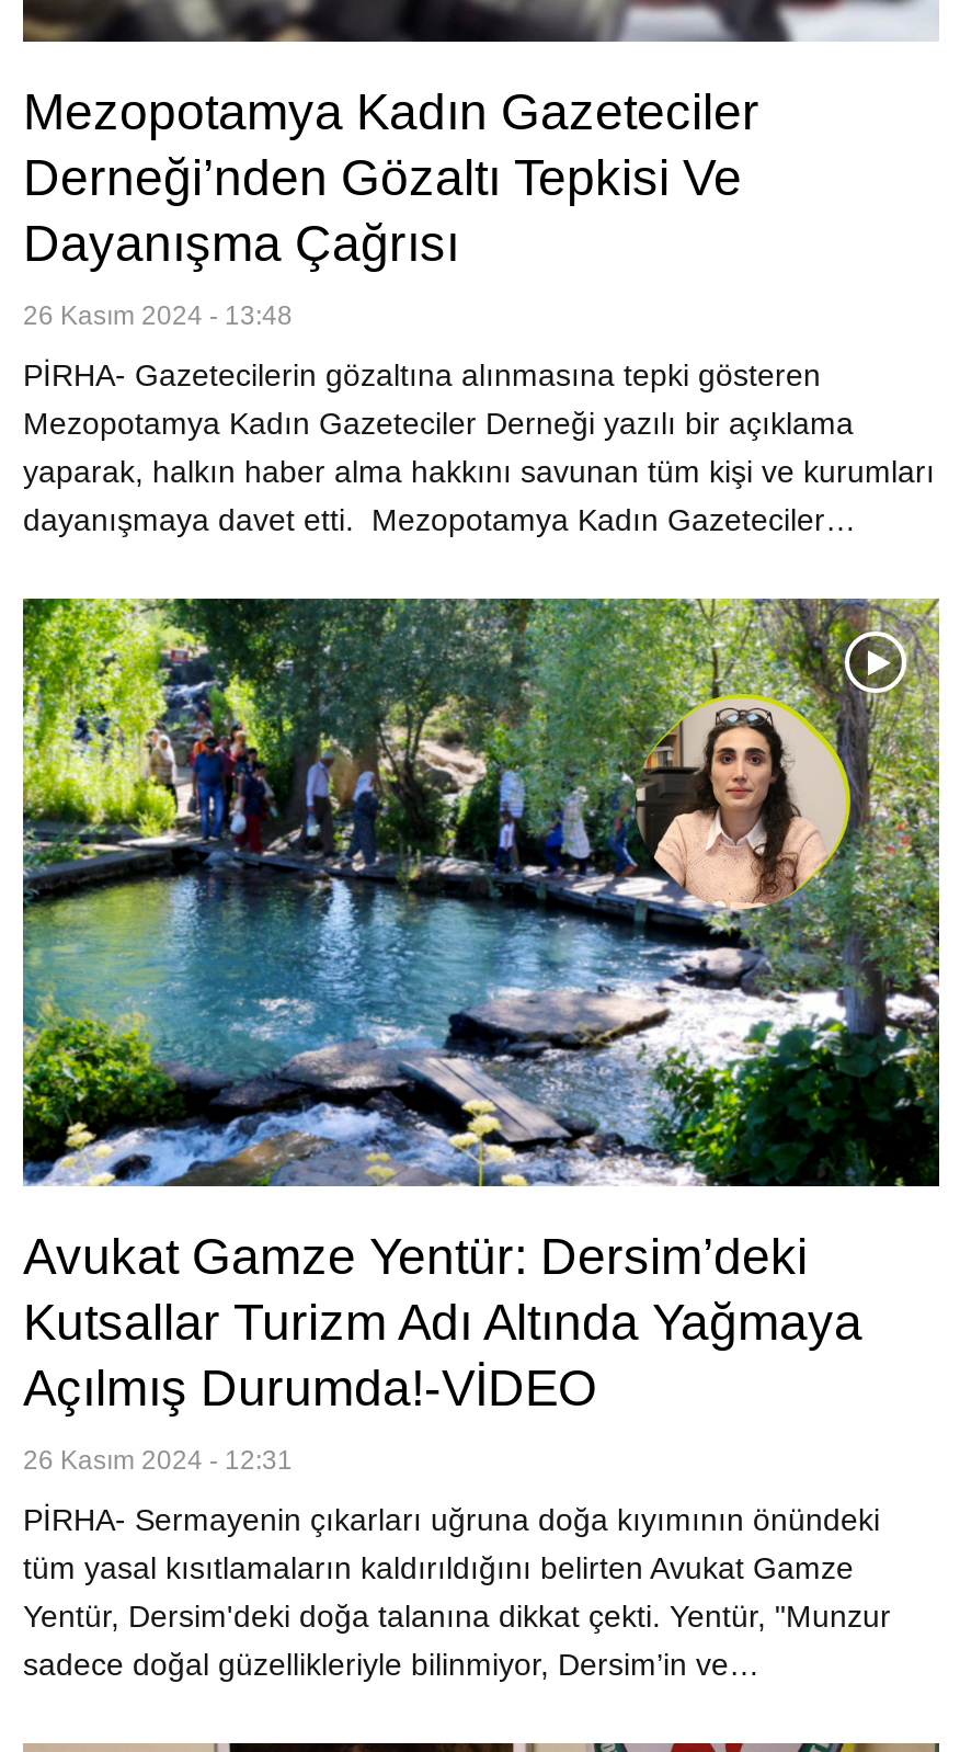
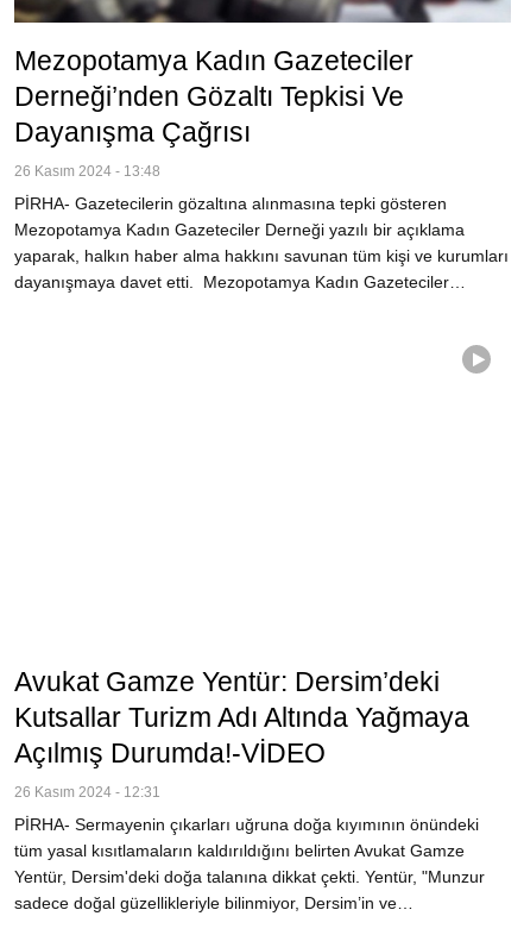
[21,596,941,1188] [image] -> none

